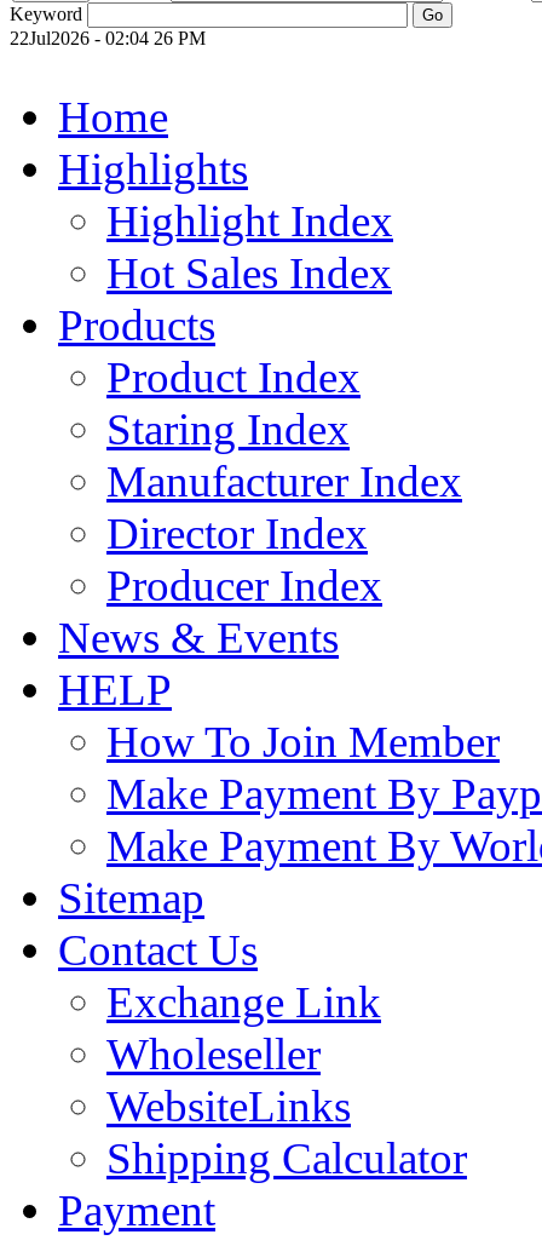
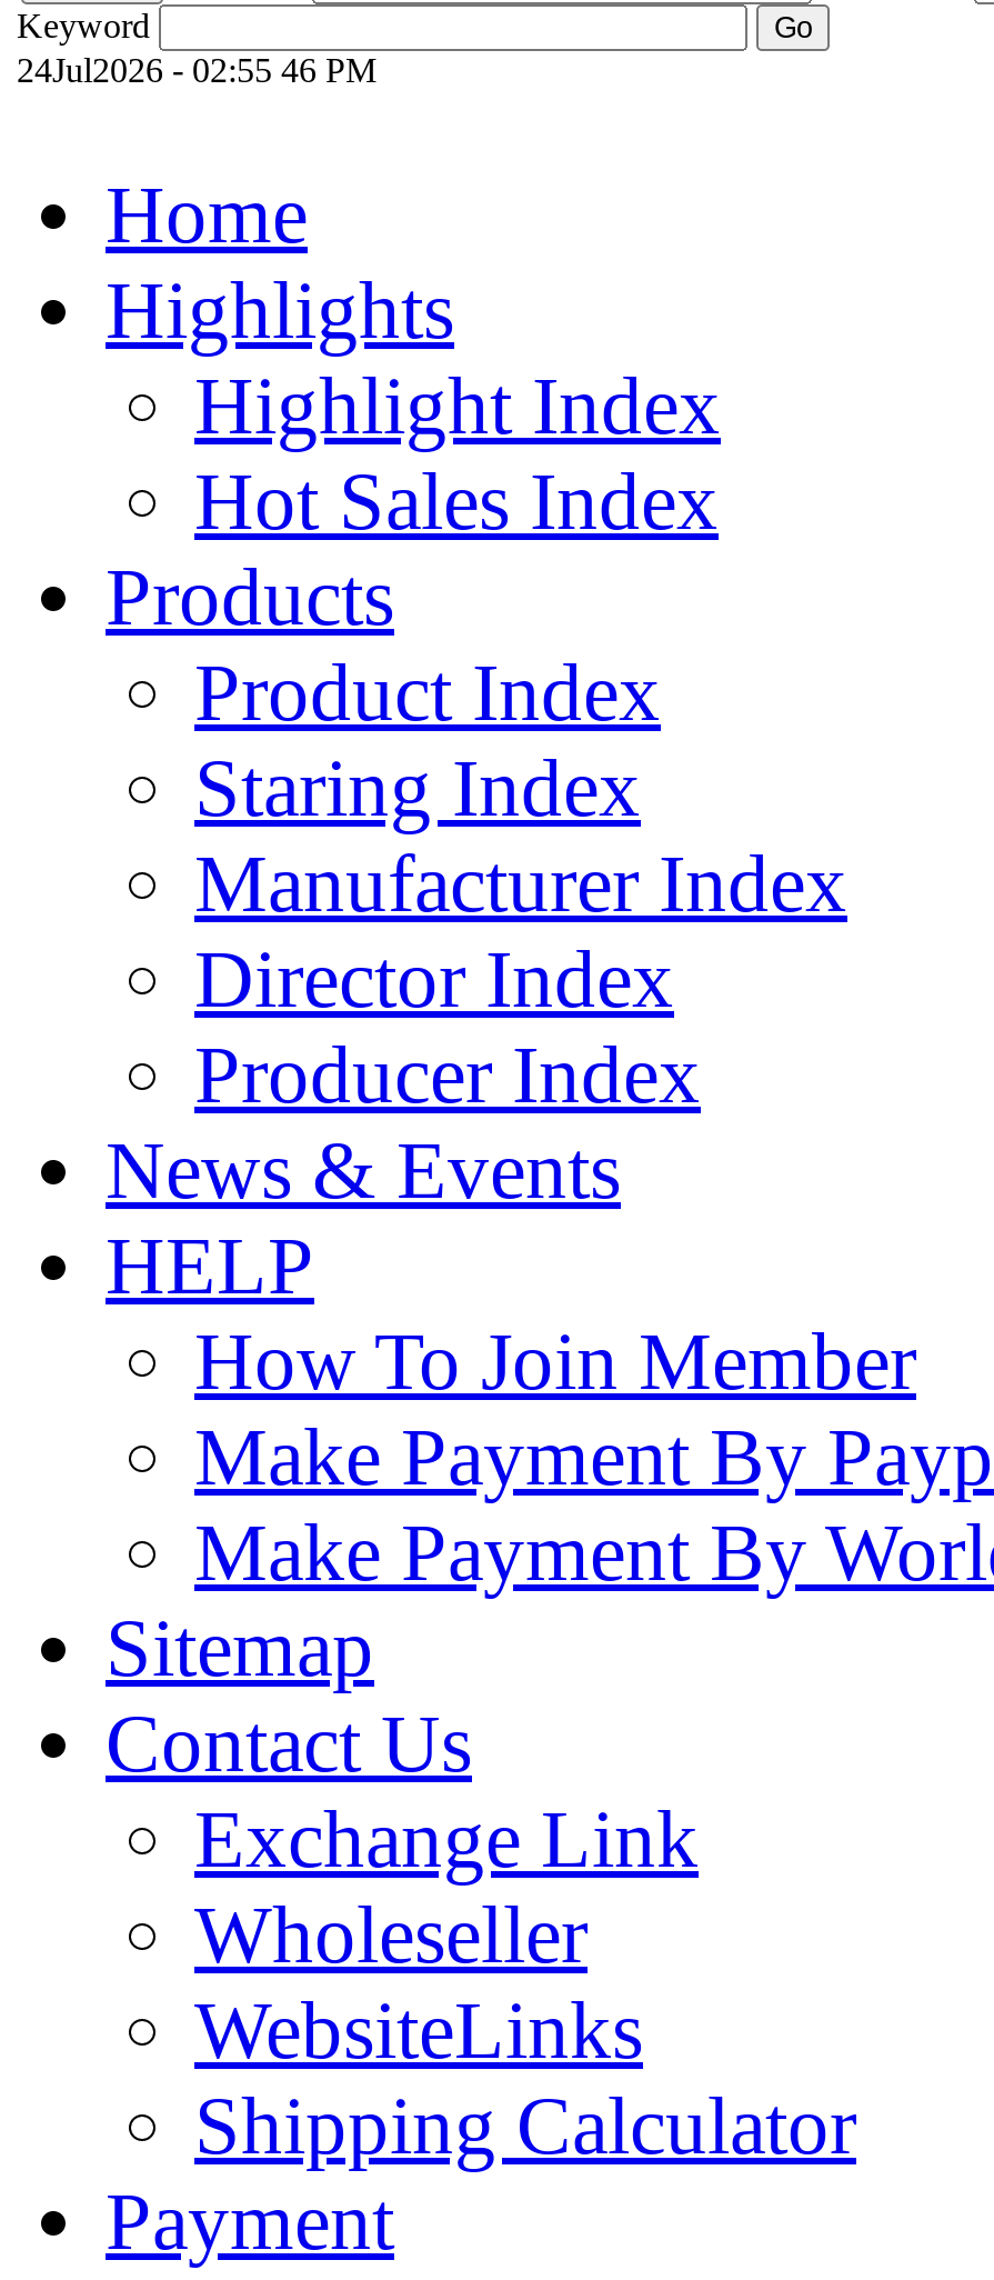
[10,28,206,48] 22Jul2026 - 02:04 26 PM -> [17,51,376,89] 24Jul2026 - 02:55 46 PM

